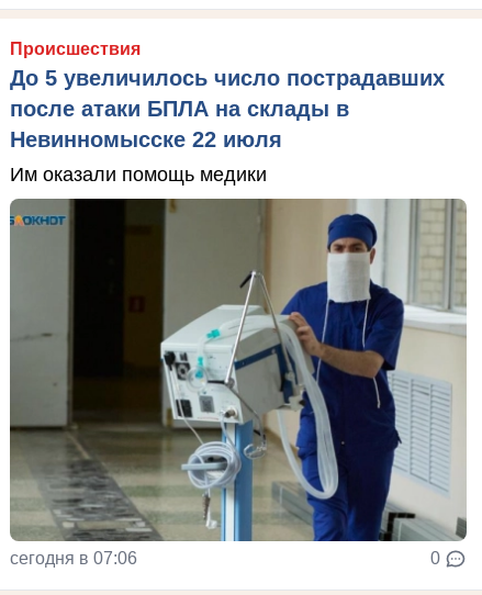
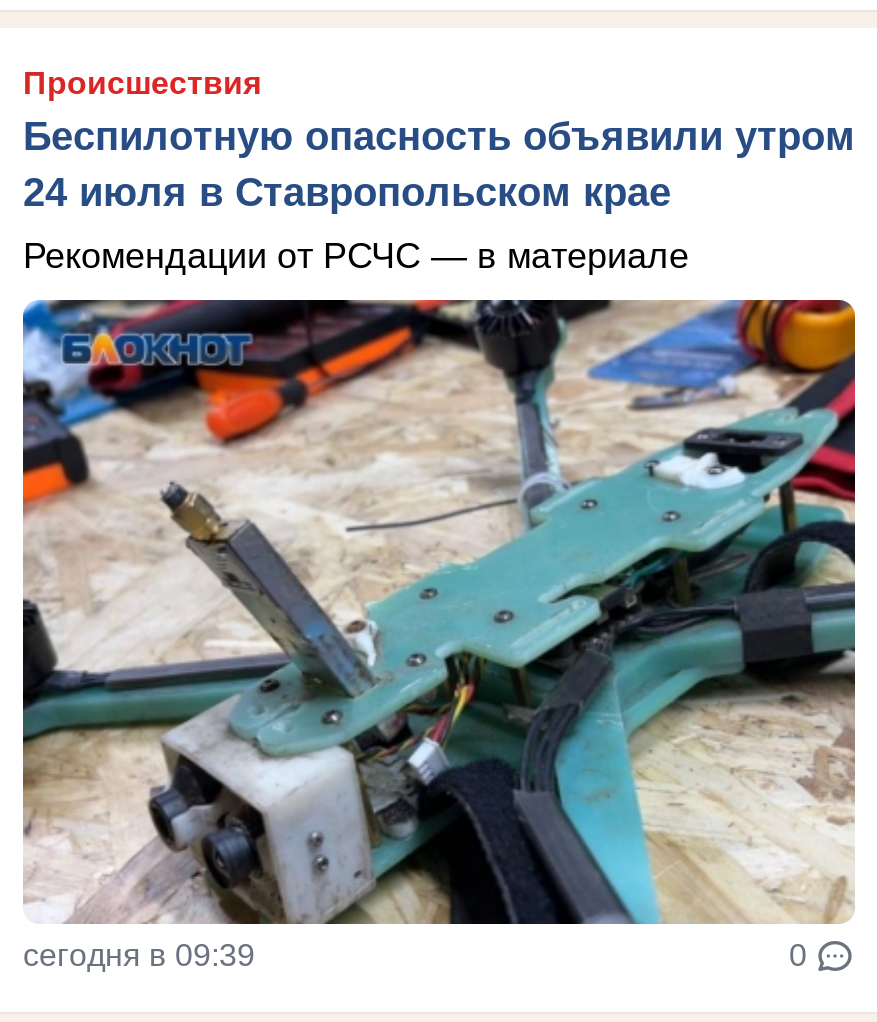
[10,66,445,152] До 5 увеличилось число пострадавших | после атаки БПЛА на склады в | Невинномысске 22 июля -> [23,115,855,215] Беспилотную опасность объявили утром | 24 июля в Ставропольском крае
[10,164,267,186] Им оказали помощь медики -> [23,237,689,277] Рекомендации от РСЧС — в материале
[10,198,467,568] [image] | сегодня в 07:06 -> [21,298,857,973] [image] | сегодня в 09:39

